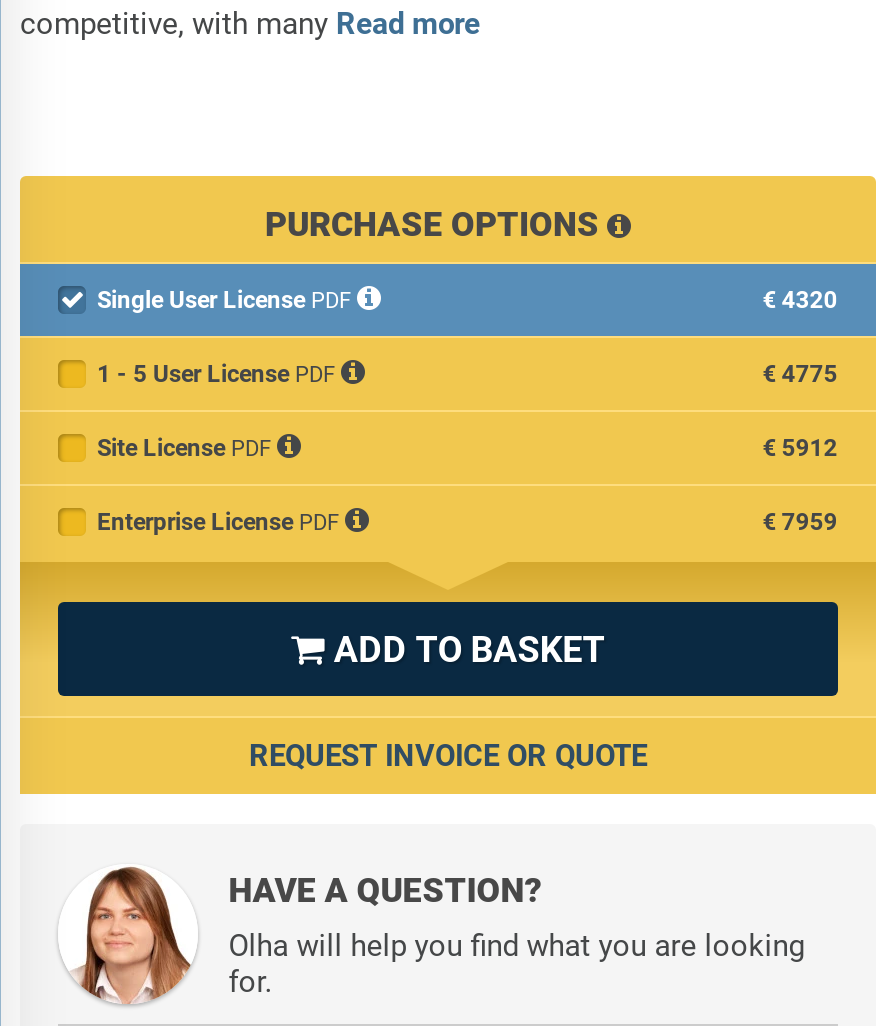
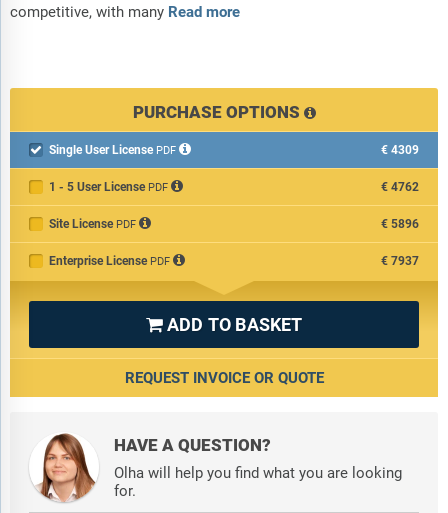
[782,285,838,313] €4320 -> [391,143,419,157] €4309
[782,359,838,387] €4775 -> [391,180,419,194] €4762
[782,433,838,461] €5912 -> [391,217,419,231] €5896
[782,507,838,535] €7959 -> [391,254,419,268] €7937

